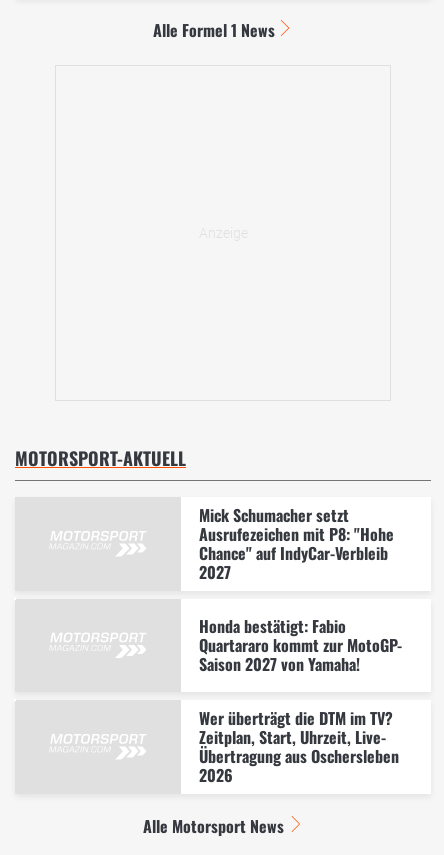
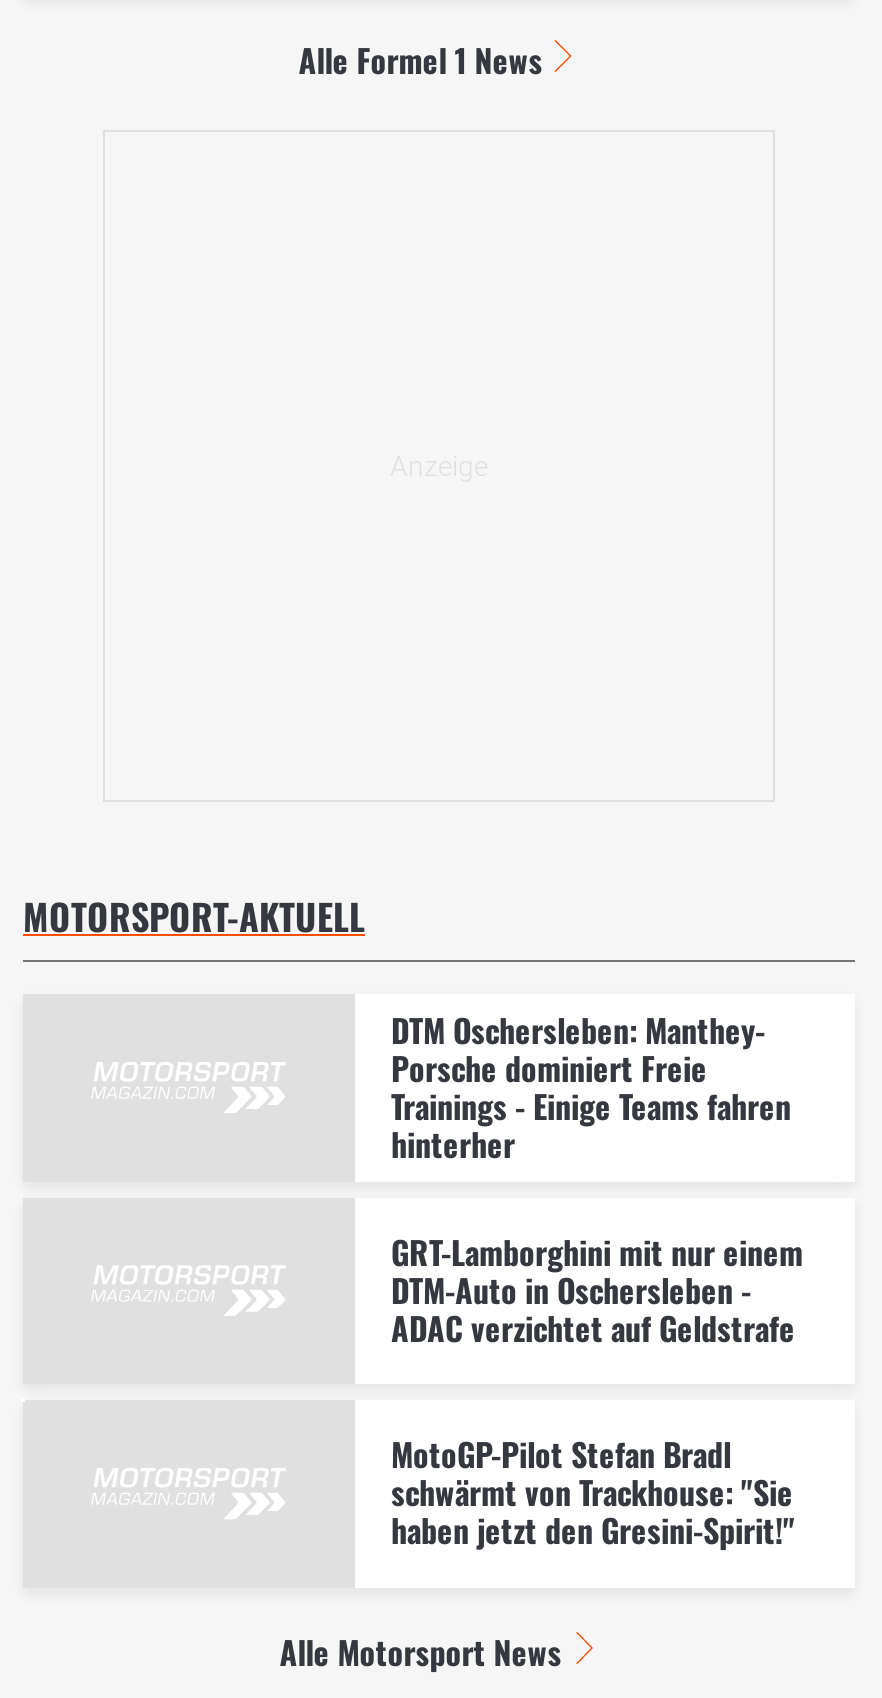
[199,502,394,583] Mick Schumacher setzt | Ausrufezeichen mit P8: "Hohe | Chance" auf IndyCar-Verbleib | 2027 -> [391,1005,791,1167] DTM Oschersleben: Manthey- | Porsche dominiert Freie | Trainings - Einige Teams fahren | hinterher
[199,614,402,676] Honda bestätigt: Fabio | Quartararo kommt zur MotoGP- | Saison 2027 von Yamaha! -> [391,1227,803,1351] GRT-Lamborghini mit nur einem | DTM-Auto in Oschersleben - | ADAC verzichtet auf Geldstrafe
[199,706,399,787] Wer überträgt die DTM im TV? | Zeitplan, Start, Uhrzeit, Live- | Übertragung aus Oschersleben | 2026 -> [391,1430,795,1554] MotoGP-Pilot Stefan Bradl | schwärmt von Trackhouse: "Sie | haben jetzt den Gresini-Spirit!"

